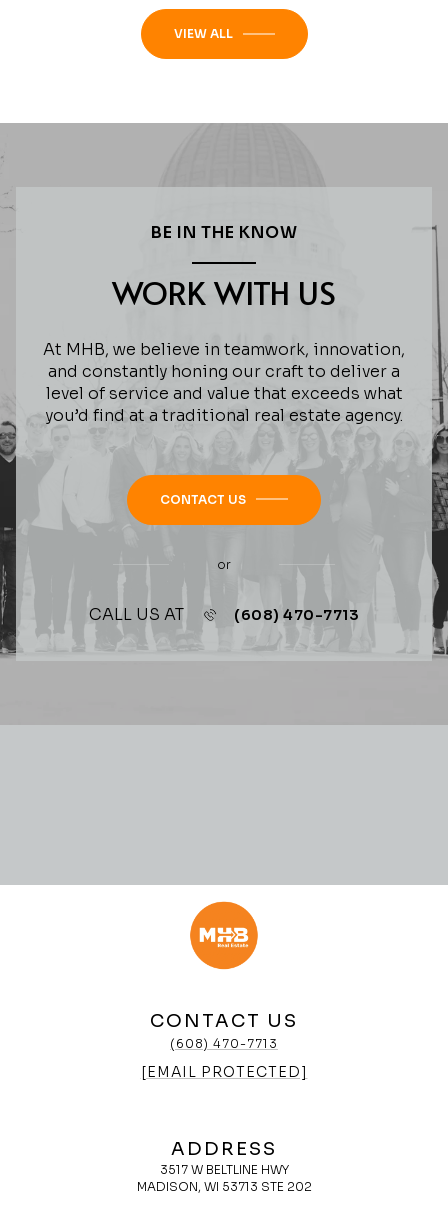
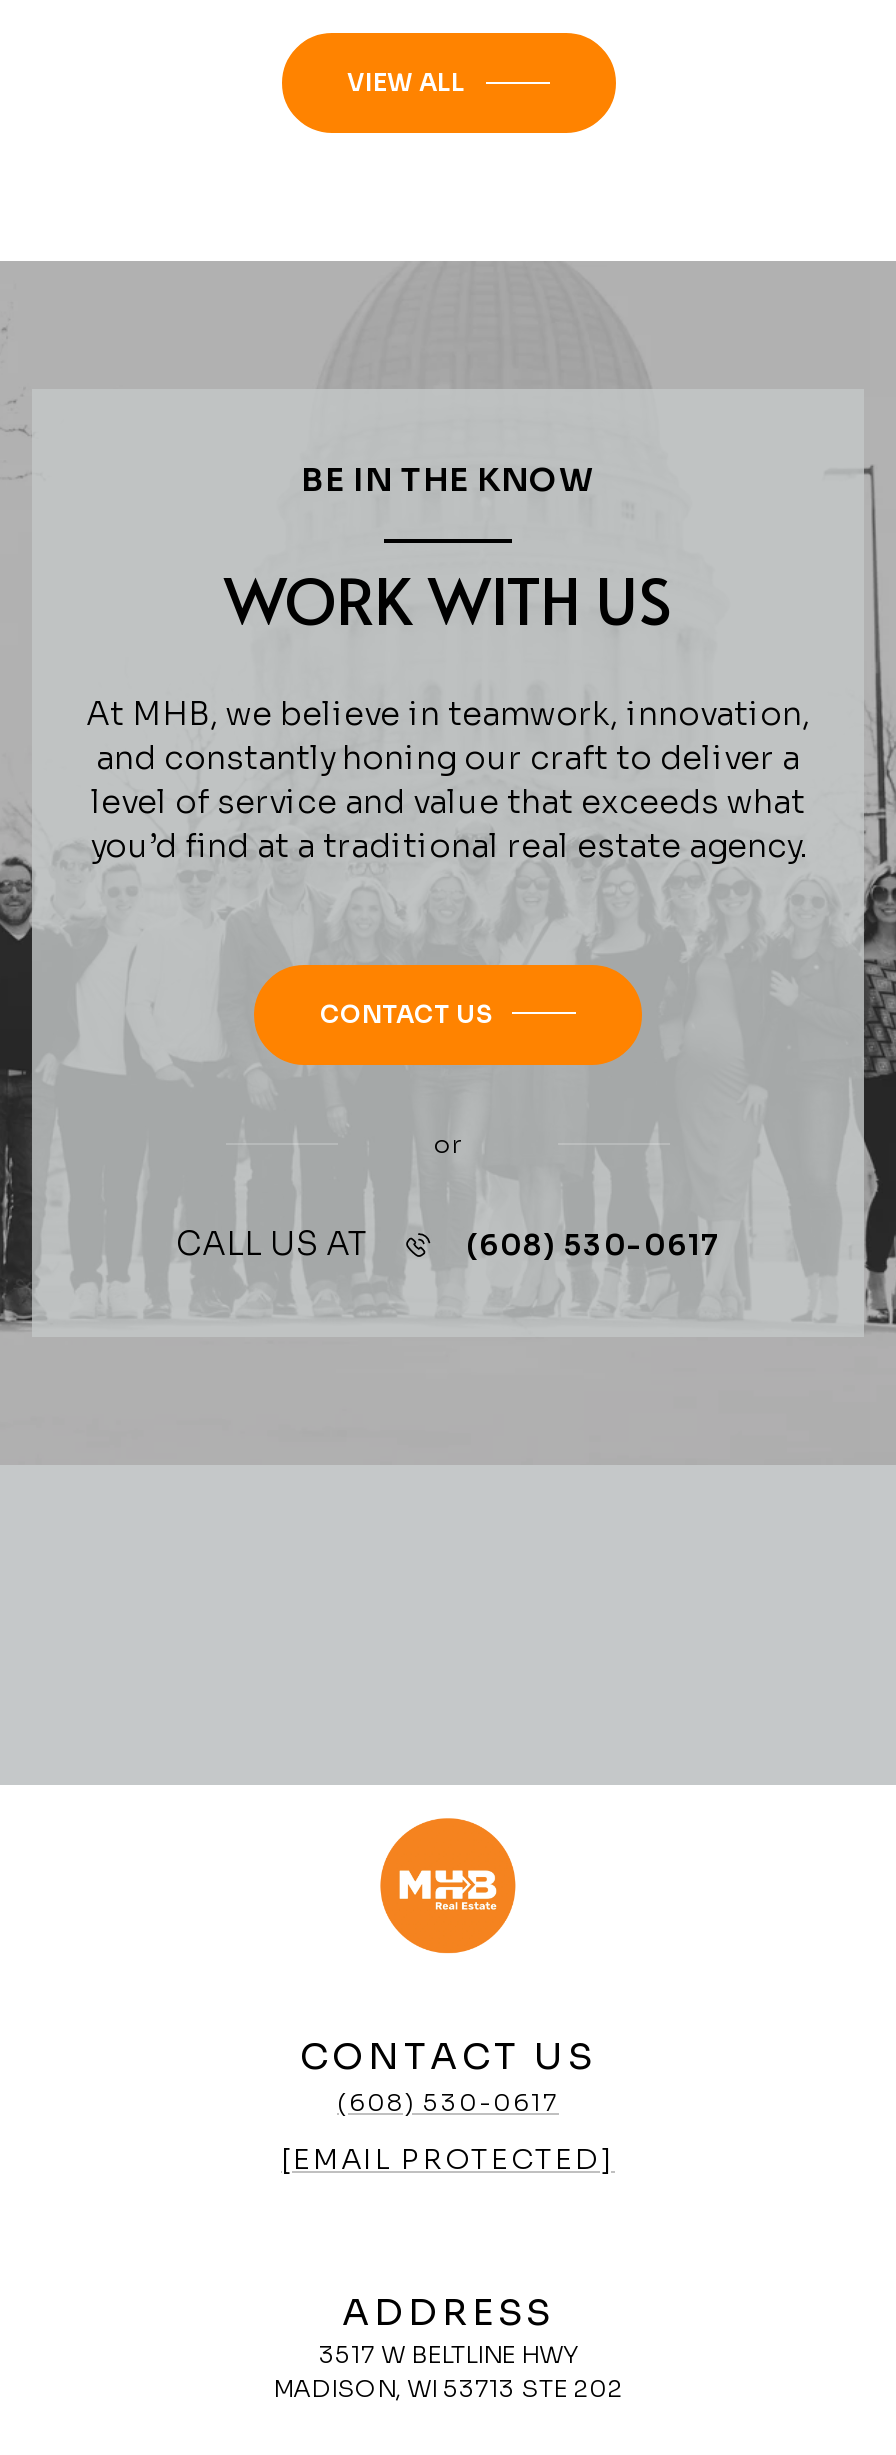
[234,606,359,624] (608) 470-7713 -> [466,1226,720,1262] (608) 530-0617
[170,1036,278,1051] (608) 470-7713 -> [337,2086,559,2116] (608) 530-0617

